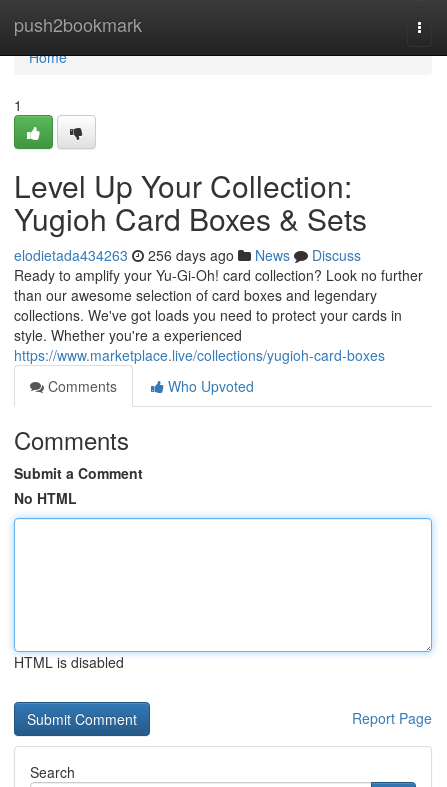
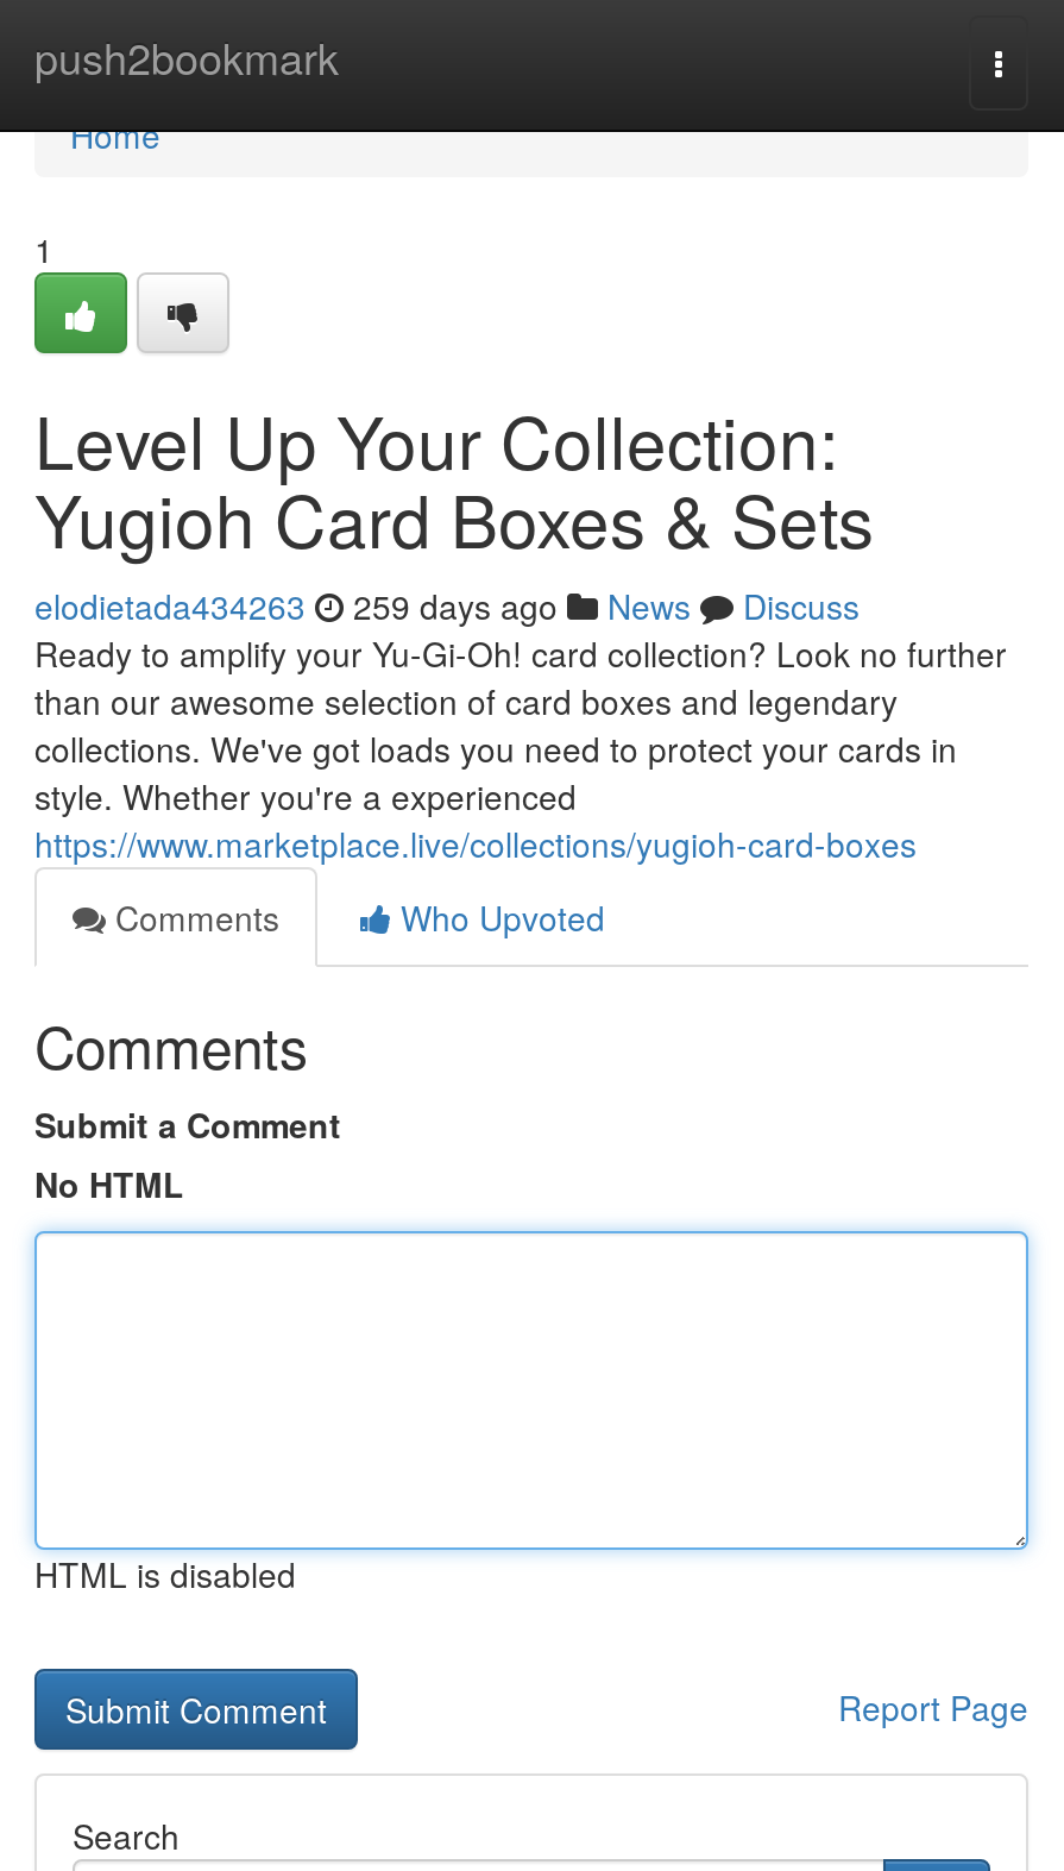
[14,245,361,265] elodietada434263 256 days ago News Discuss -> [34,582,860,629] elodietada434263 259 days ago News Discuss

